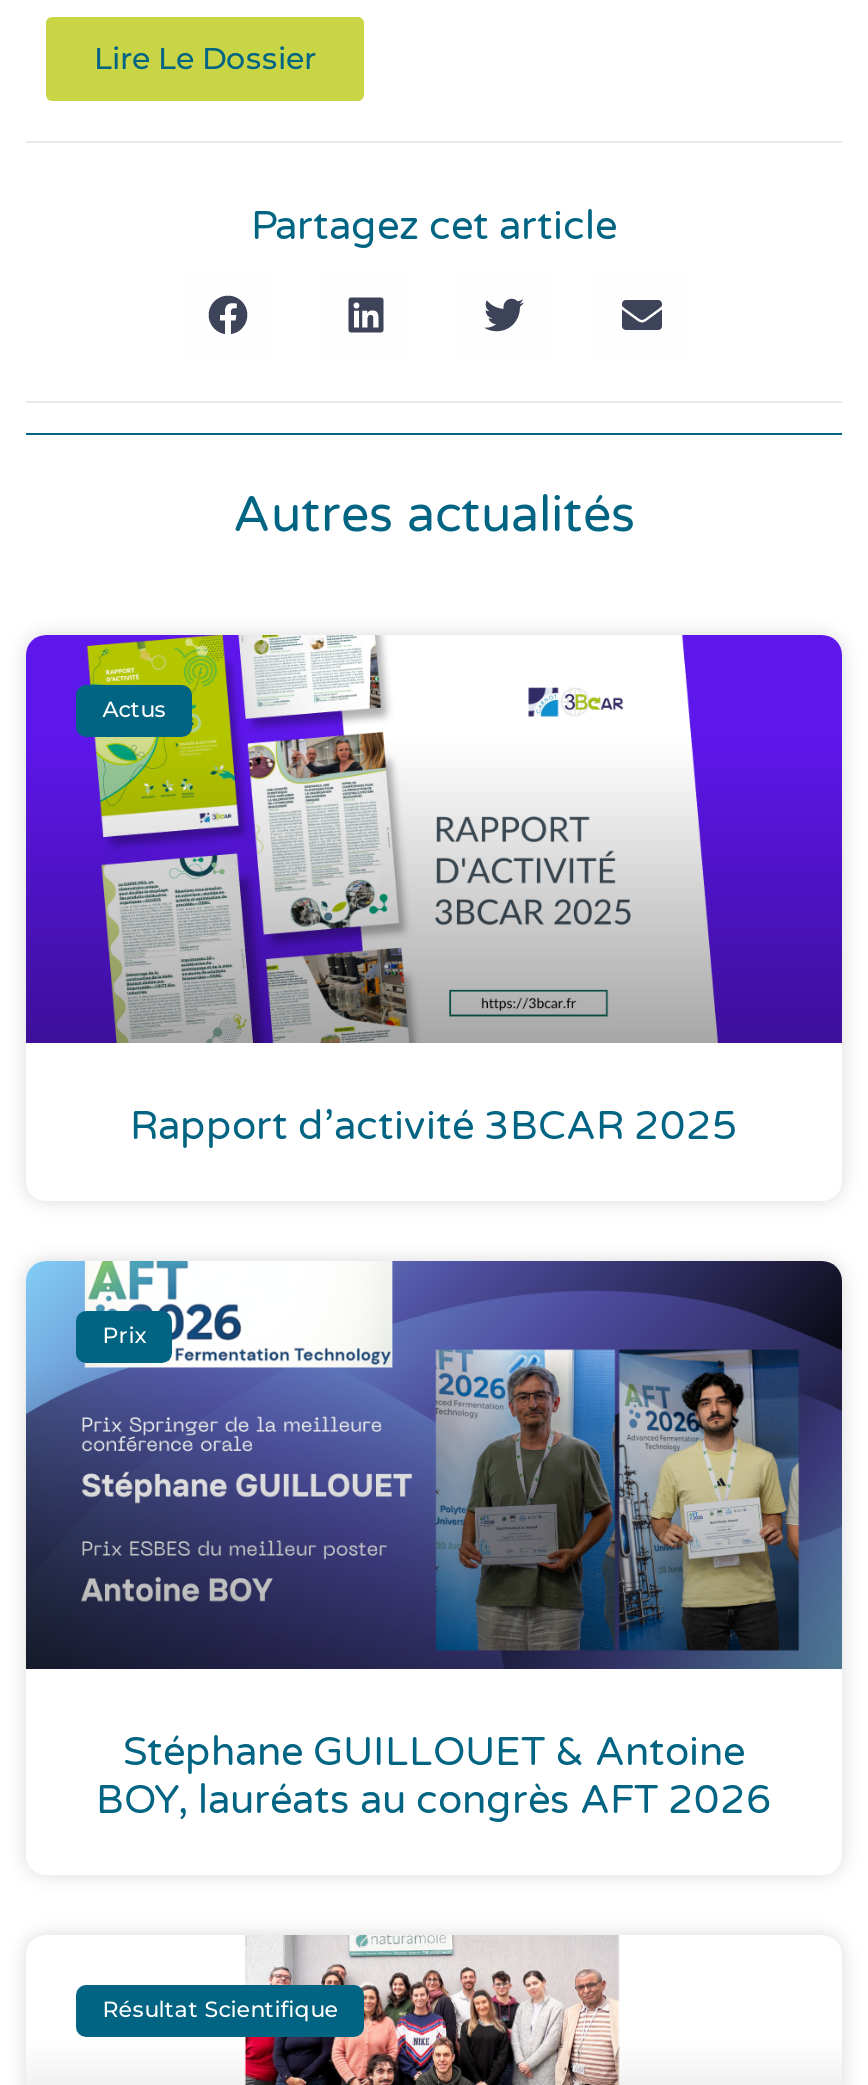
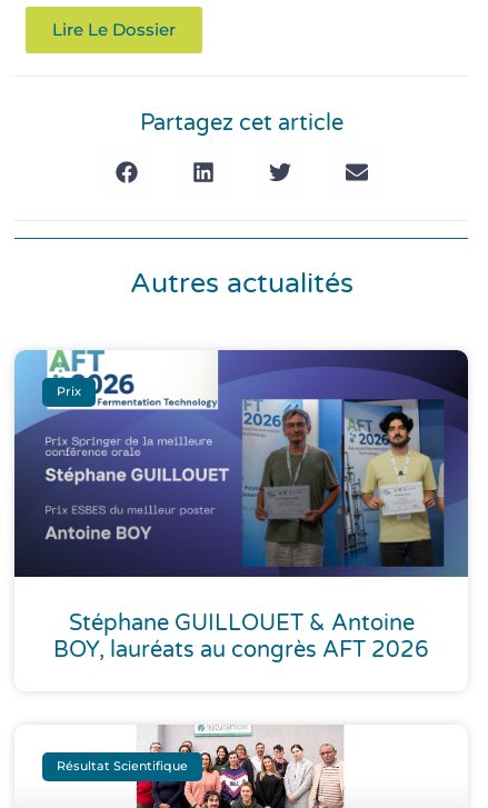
[24,633,844,1045] [image] | Actus -> none
[130,1102,738,1150] Rapport d’activité 3BCAR 2025 -> none

